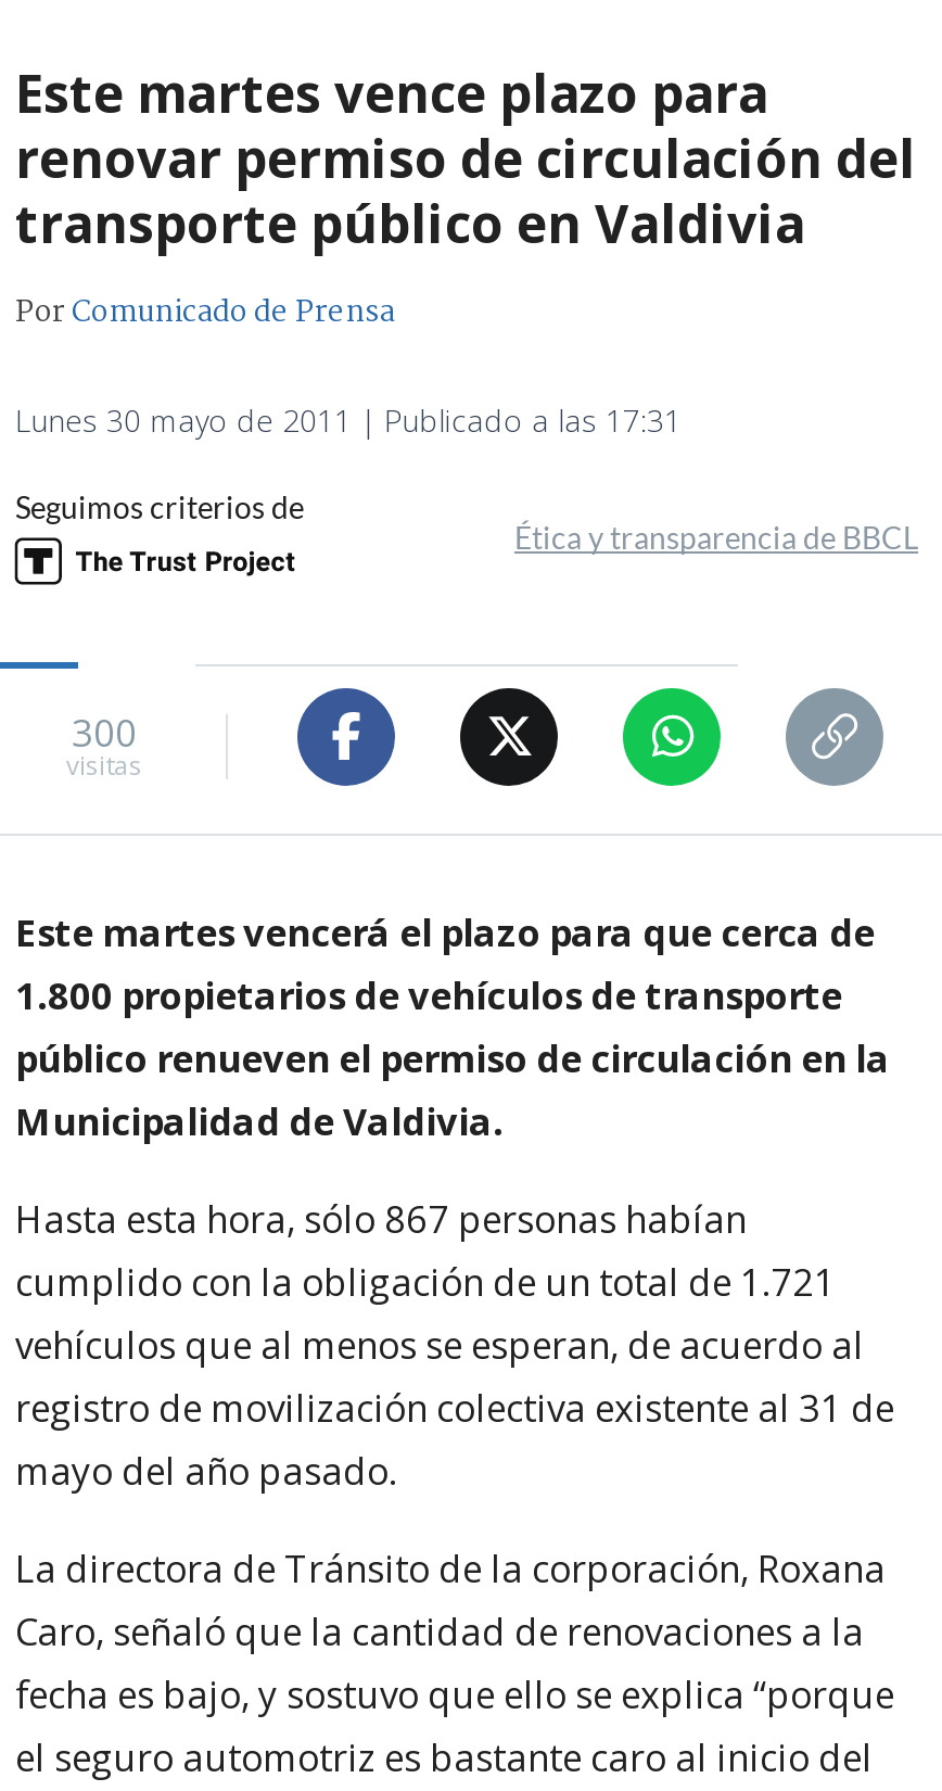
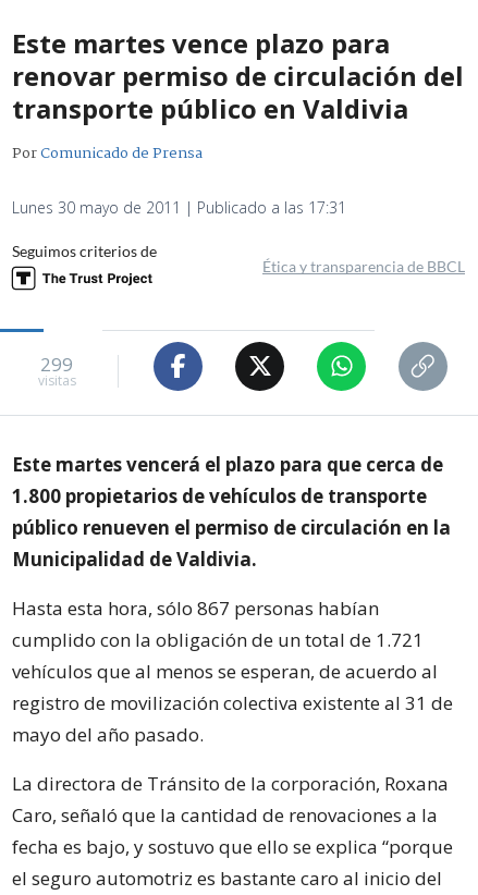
[72,708,137,758] 300 -> [40,352,73,377] 299

